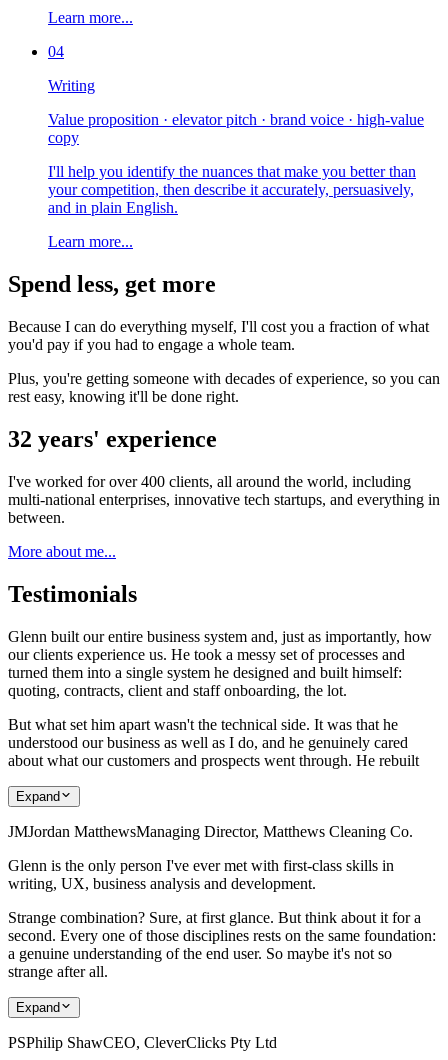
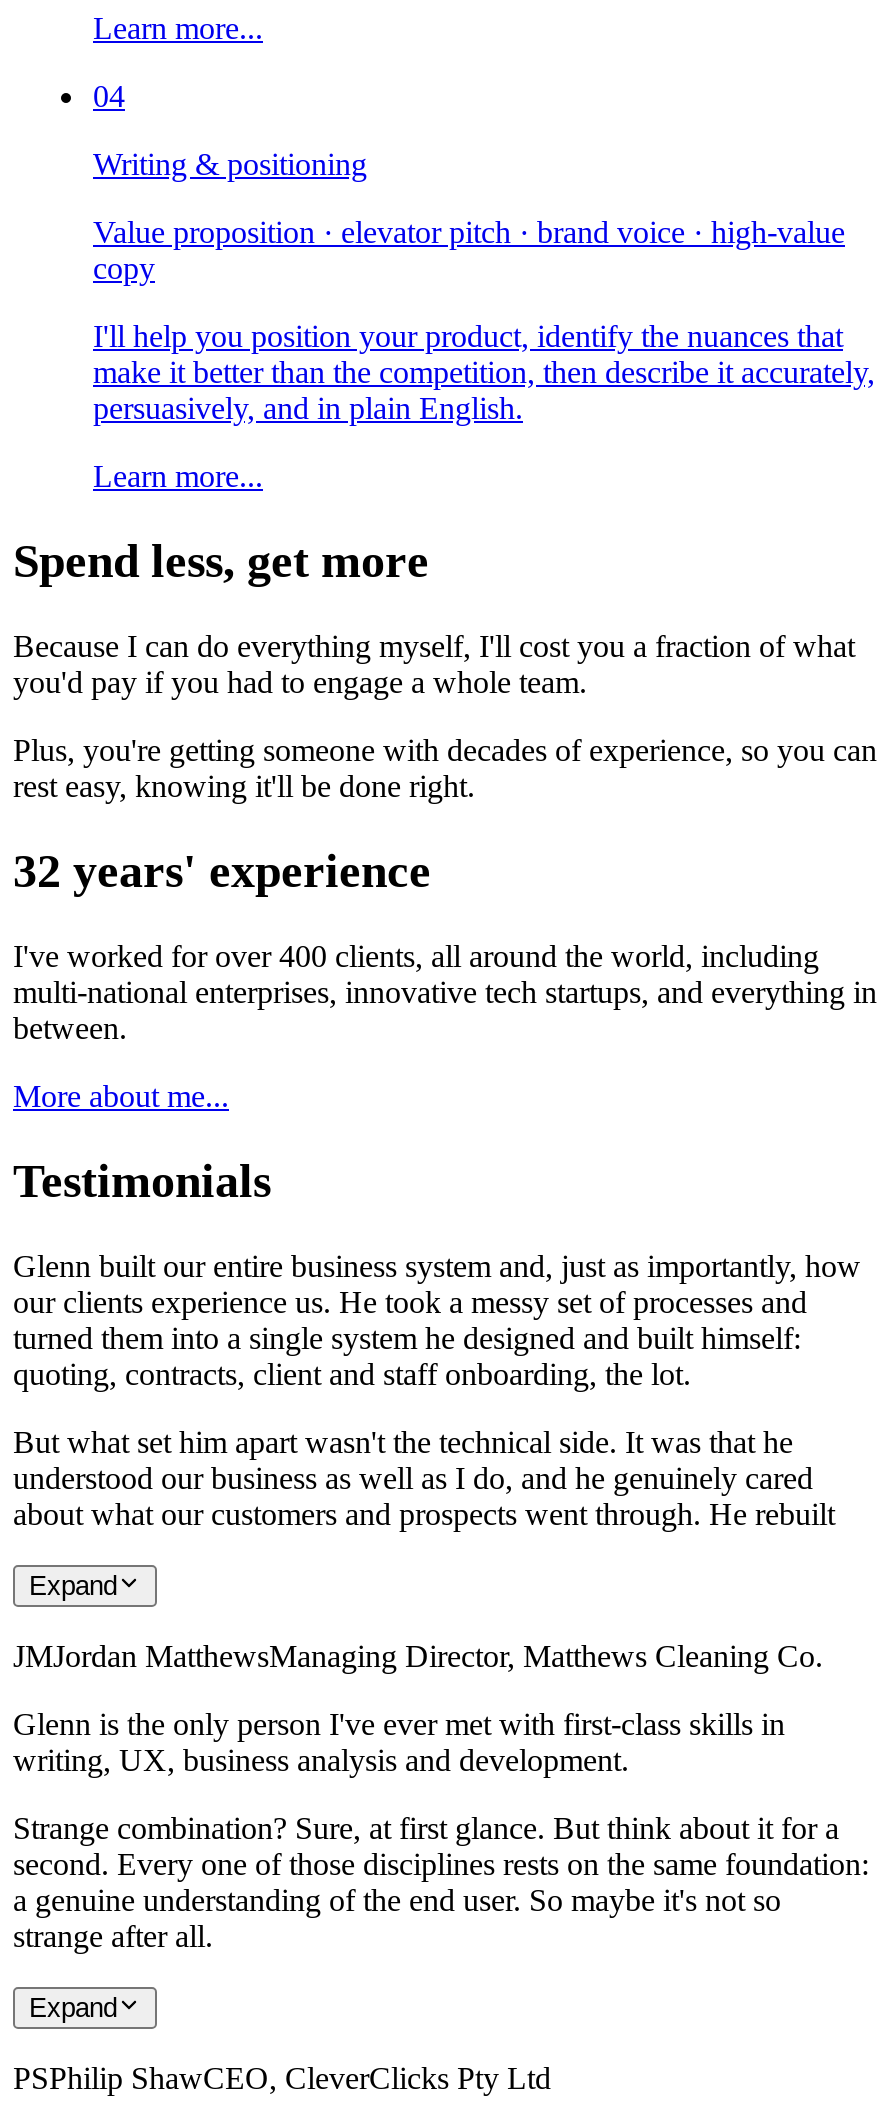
[48,77,95,94] Writing -> [93,148,367,182] Writing & positioning
[48,163,416,216] I'll help you identify the nuances that make you better than | your competition, then describe it accurately, persuasively, | and in plain English. -> [93,320,875,426] I'll help you position your product, identify the nuances that | make it better than the competition, then describe it accurately, | persuasively, and in plain English.

